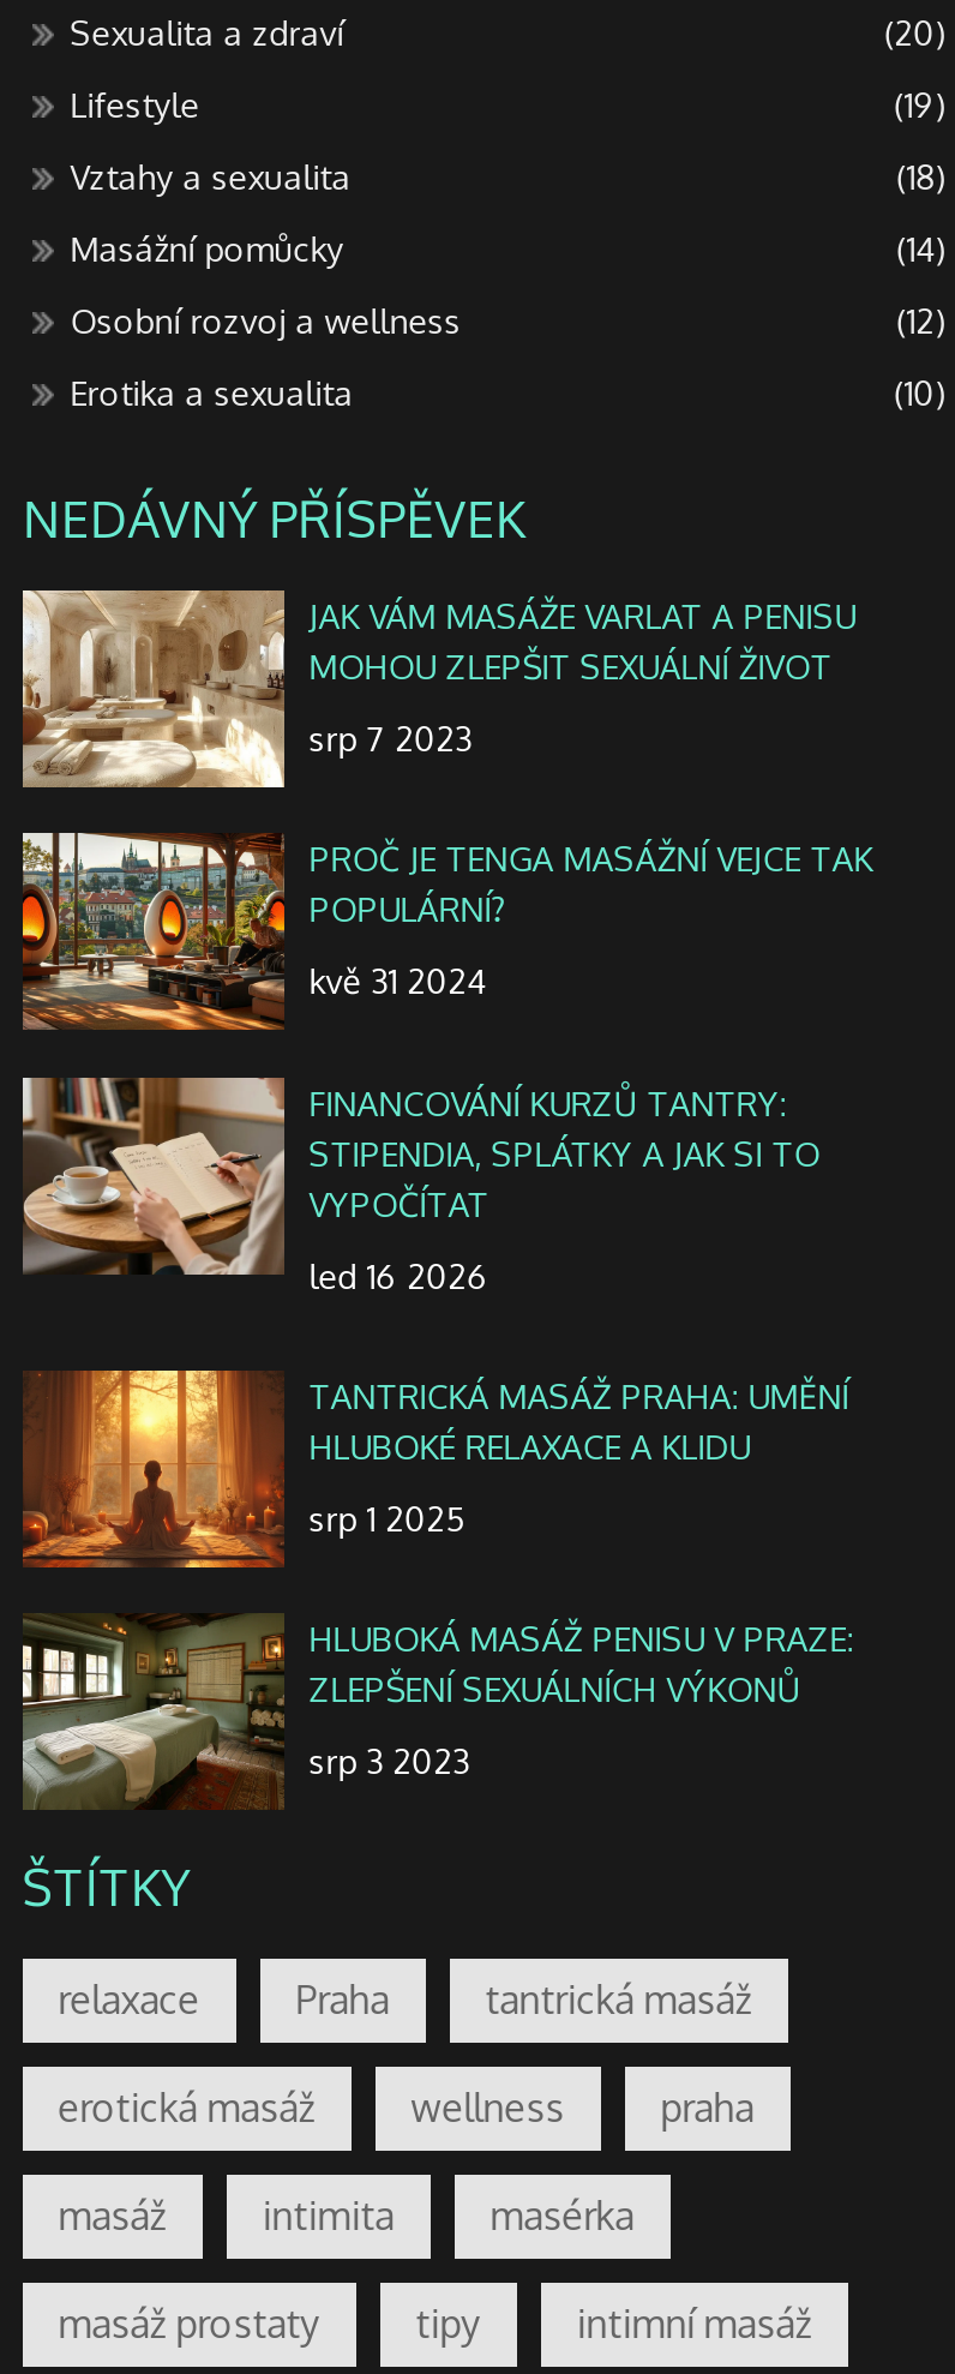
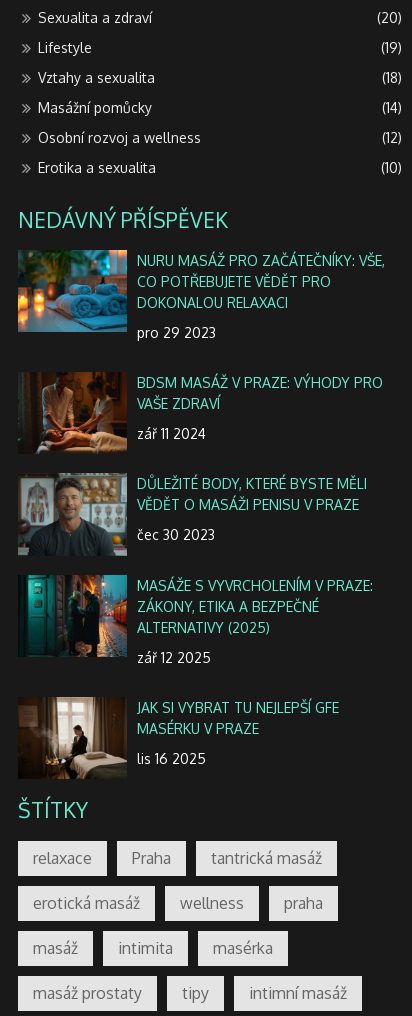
[20,588,856,790] [image] | JAK VÁM MASÁŽE VARLAT A PENISU | MOHOU ZLEPŠIT SEXUÁLNÍ ŽIVOT -> [17,249,385,333] [image] | NURU MASÁŽ PRO ZAČÁTEČNÍKY: VŠE, | CO POTŘEBUJETE VĚDĚT PRO | DOKONALOU RELAXACI
[309,717,472,758] srp 7 2023 -> [137,324,216,341] pro 29 2023
[20,831,873,1032] [image] | PROČ JE TENGA MASÁŽNÍ VEJCE TAK | POPULÁRNÍ? -> [18,372,383,454] [image] | BDSM MASÁŽ V PRAZE: VÝHODY PRO | VAŠE ZDRAVÍ
[309,961,487,1001] kvě 31 2024 -> [137,425,206,442] zář 11 2024
[20,1075,820,1277] [image] | FINANCOVÁNÍ KURZŮ TANTRY: | STIPENDIA, SPLÁTKY A JAK SI TO | VYPOČÍTAT -> [18,472,367,556] [image] | DŮLEŽITÉ BODY, KTERÉ BYSTE MĚLI | VĚDĚT O MASÁŽI PENISU V PRAZE
[309,1254,489,1295] led 16 2026 -> [137,526,215,543] čec 30 2023
[20,1368,849,1570] [image] | TANTRICKÁ MASÁŽ PRAHA: UMĚNÍ | HLUBOKÉ RELAXACE A KLIDU -> [18,574,373,657] [image] | MASÁŽE S VYVRCHOLENÍM V PRAZE: | ZÁKONY, ETIKA A BEZPEČNÉ | ALTERNATIVY (2025)
[309,1497,467,1538] srp 1 2025 -> [137,649,211,666] zář 12 2025
[20,1613,854,1810] [image] | HLUBOKÁ MASÁŽ PENISU V PRAZE: | ZLEPŠENÍ SEXUÁLNÍCH VÝKONŮ -> [18,696,339,779] [image] | JAK SI VYBRAT TU NEJLEPŠÍ GFE | MASÉRKU V PRAZE
[309,1741,470,1782] srp 3 2023 -> [137,750,206,767] lis 16 2025

